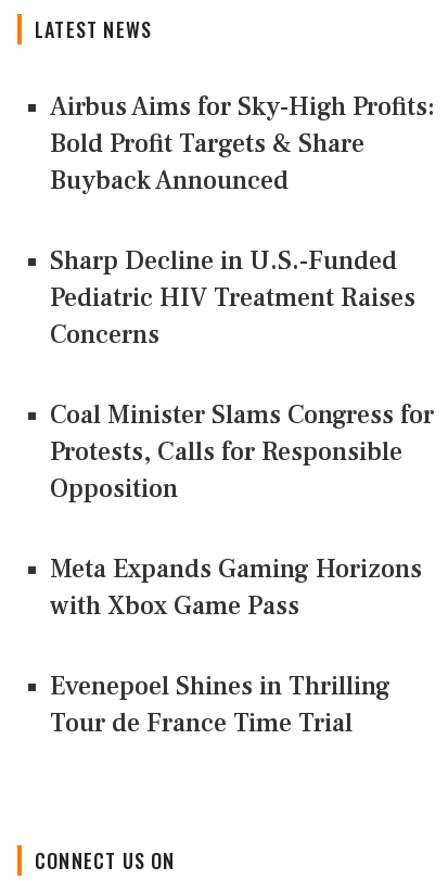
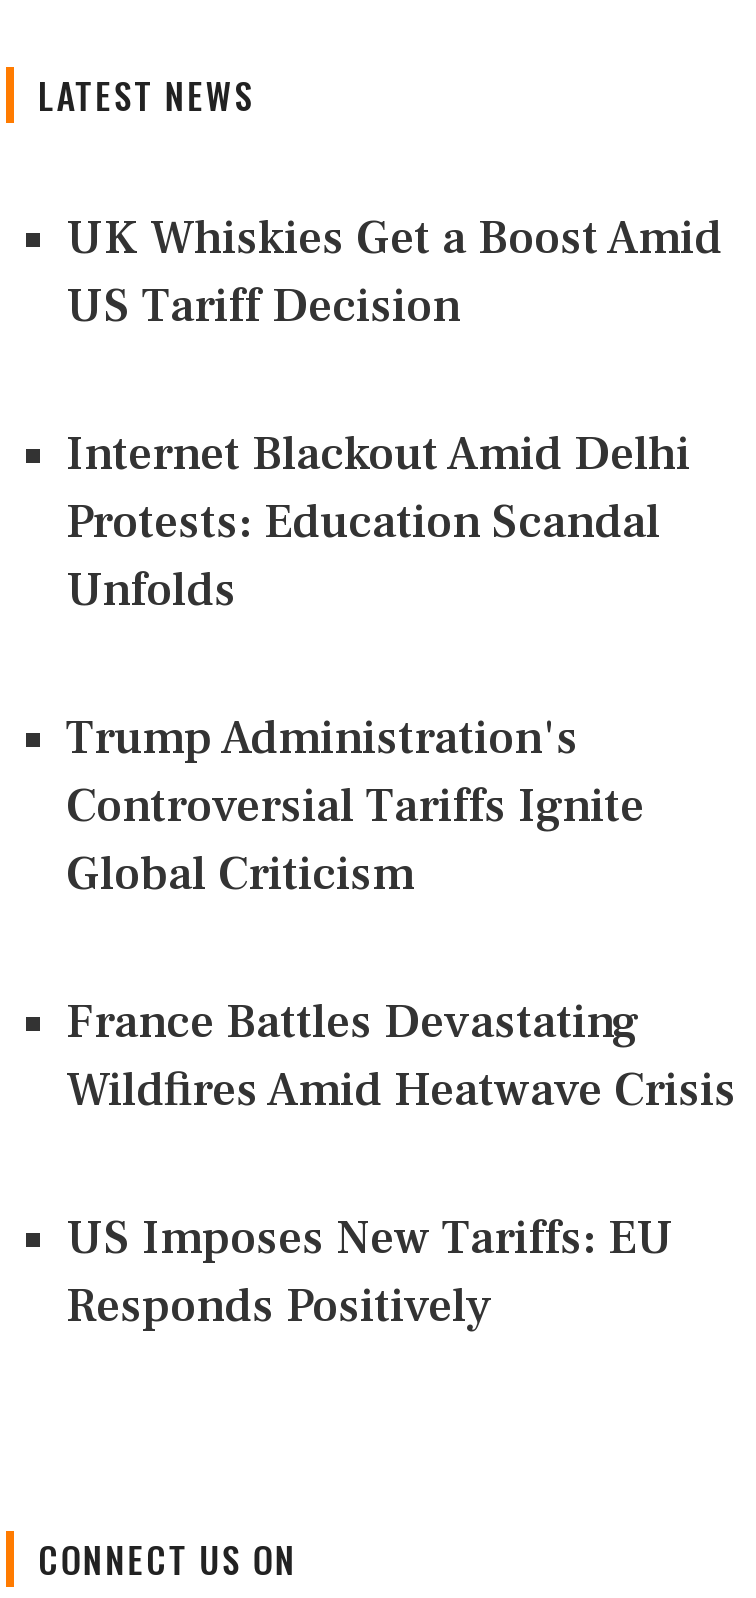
[50,90,435,197] Airbus Aims for Sky-High Profits: | Bold Profit Targets & Share | Buyback Announced -> [66,206,722,336] UK Whiskies Get a Boost Amid | US Tariff Decision
[50,244,415,351] Sharp Decline in U.S.-Funded | Pediatric HIV Treatment Raises | Concerns -> [66,422,690,620] Internet Blackout Amid Delhi | Protests: Education Scandal | Unfolds
[50,398,434,505] Coal Minister Slams Congress for | Protests, Calls for Responsible | Opposition -> [66,706,644,904] Trump Administration's | Controversial Tariffs Ignite | Global Criticism
[50,552,422,623] Meta Expands Gaming Horizons | with Xbox Game Pass -> [66,990,736,1120] France Battles Devastating | Wildfires Amid Heatwave Crisis
[50,669,391,740] Evenepoel Shines in Thrilling | Tour de France Time Trial -> [66,1206,674,1336] US Imposes New Tariffs: EU | Responds Positively

